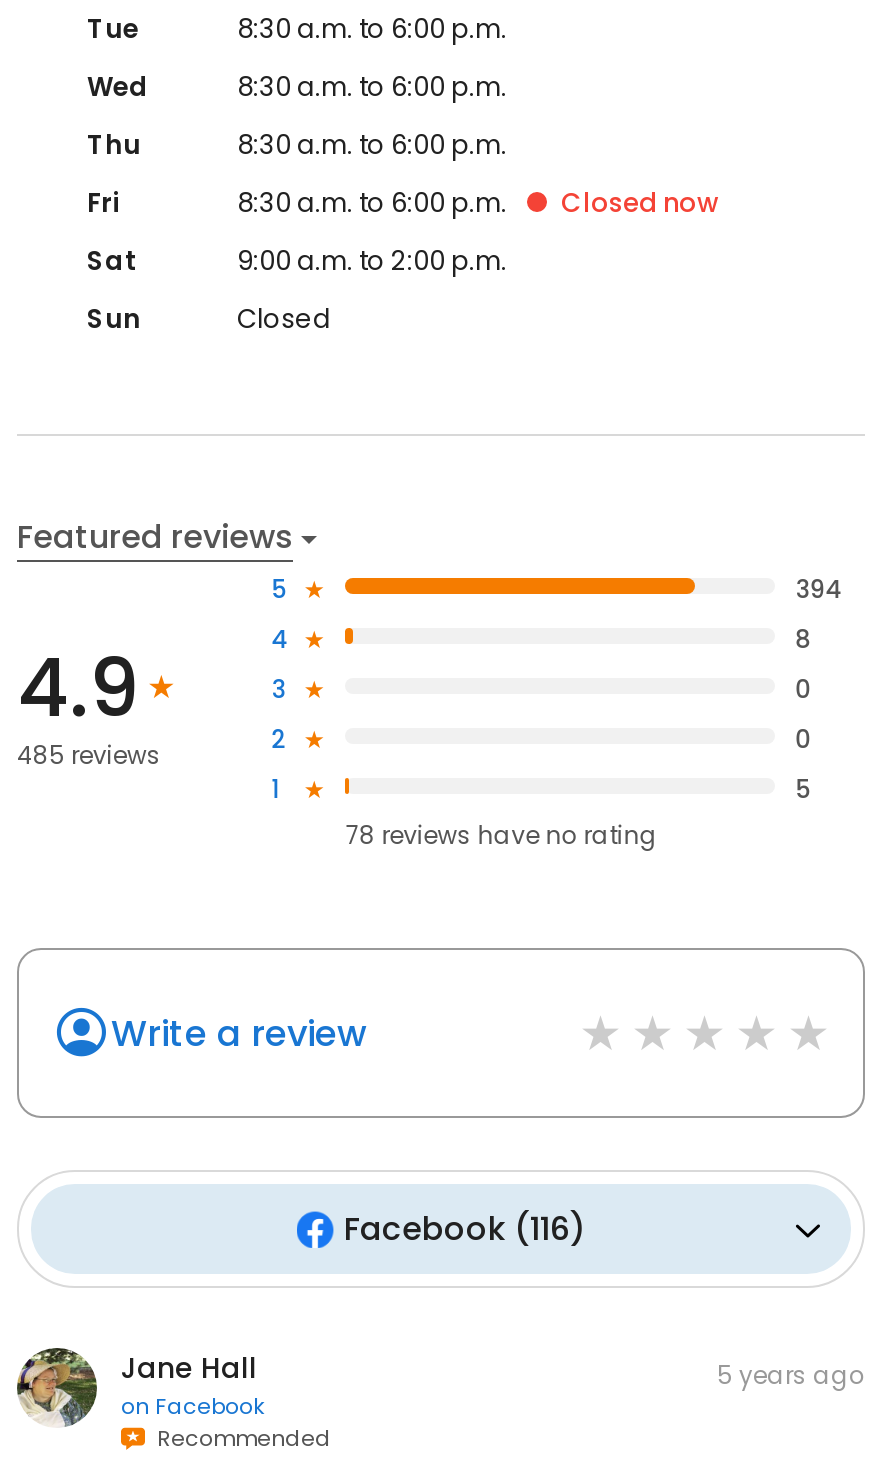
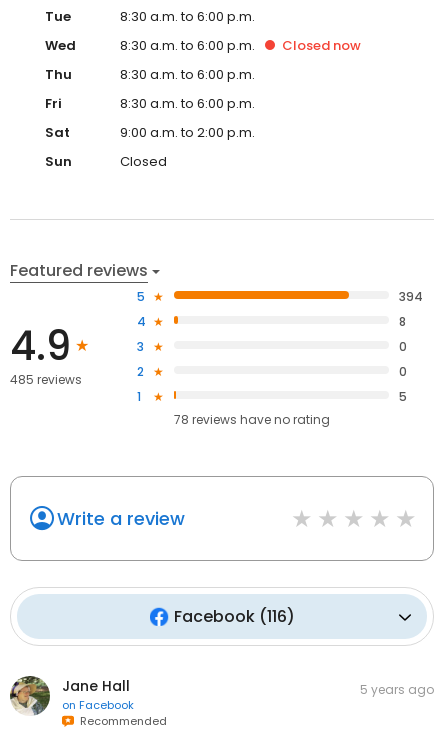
moved [561,185,719,223] -> [282,36,361,55]: Closed now

